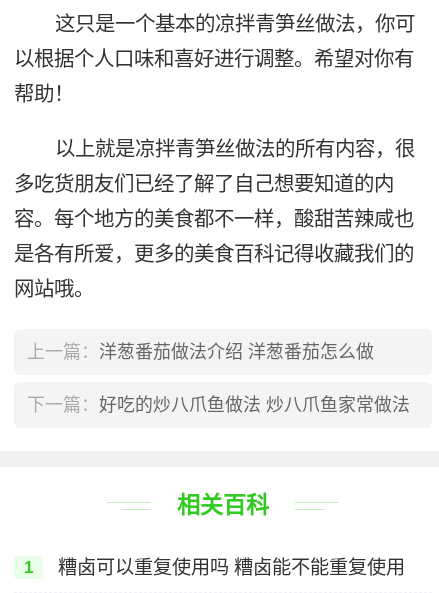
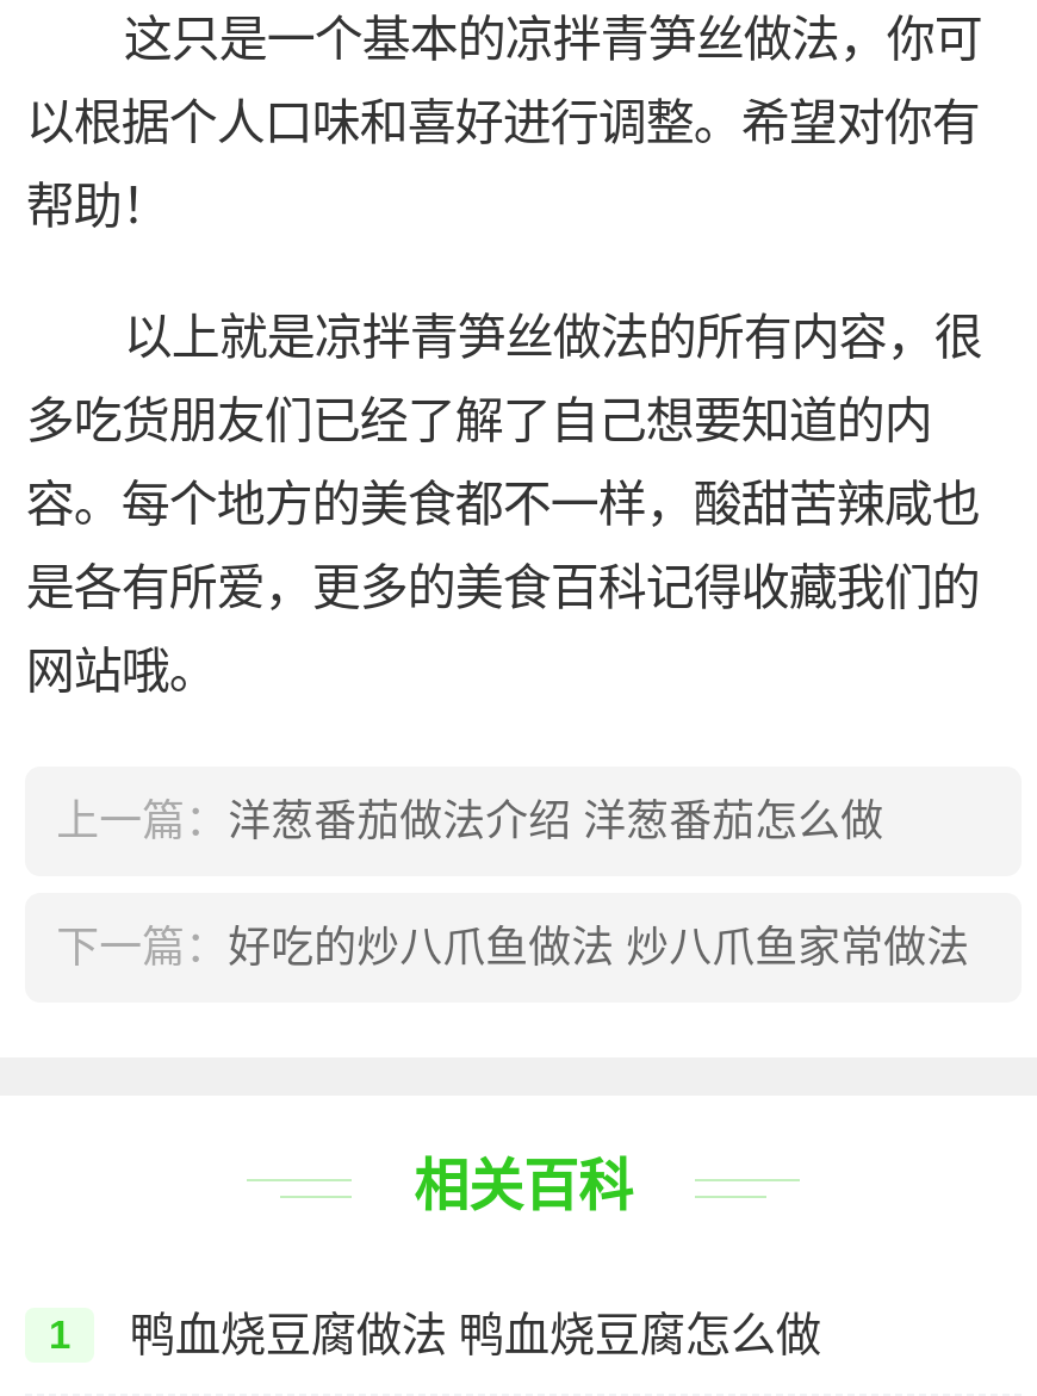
[58,557,405,578] 糟卤可以重复使用吗 糟卤能不能重复使用 -> [130,1310,821,1360] 鸭血烧豆腐做法 鸭血烧豆腐怎么做

